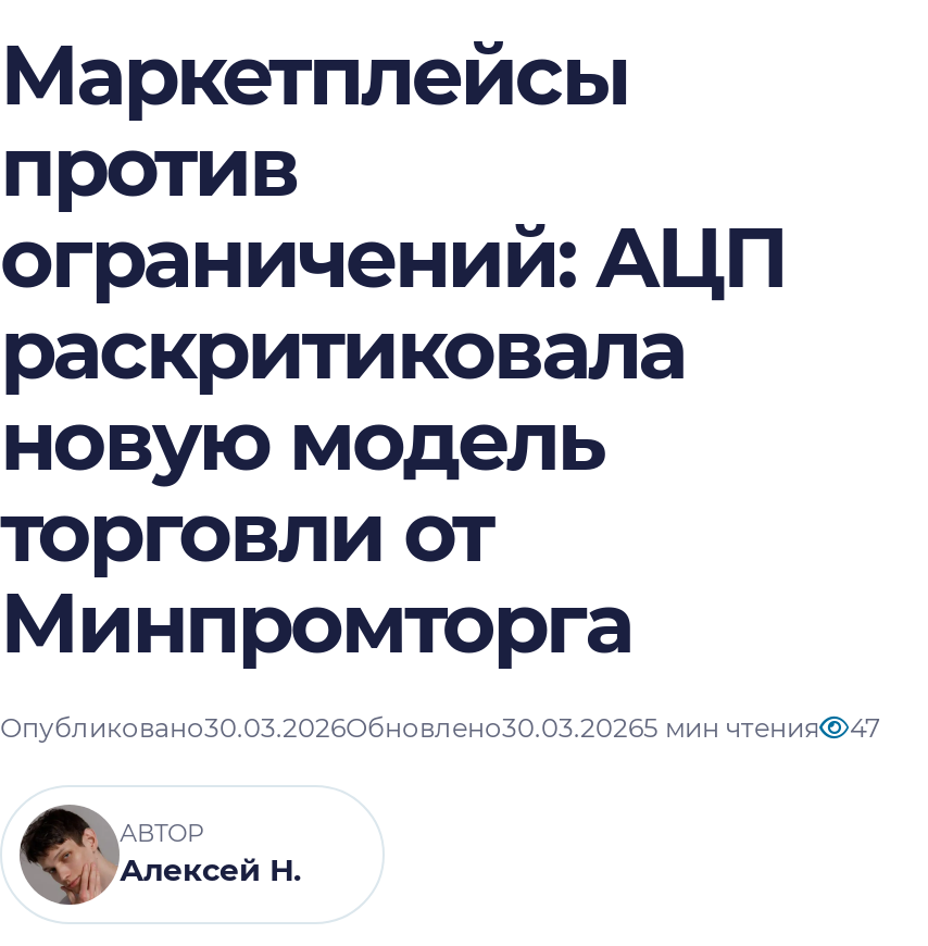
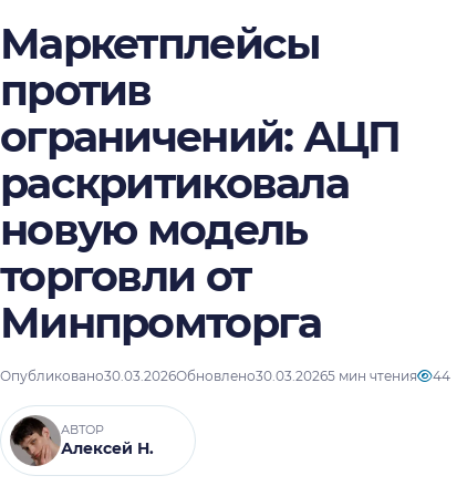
[850,711,880,744] 47 -> [433,368,450,384] 44

